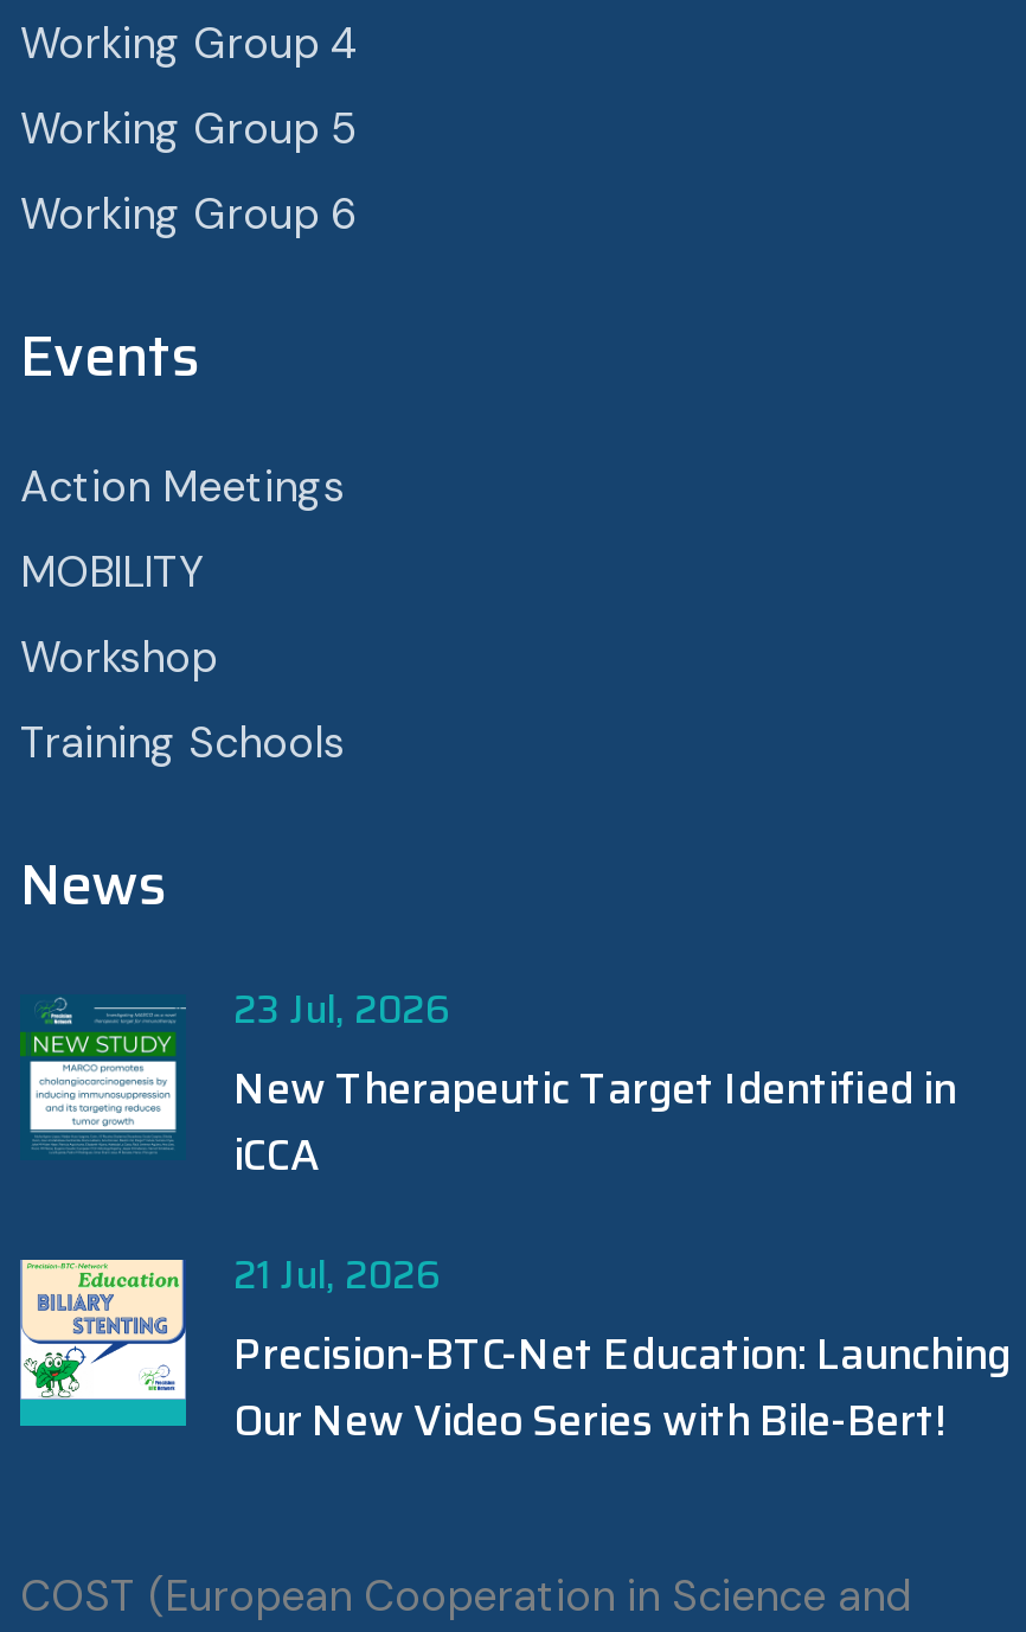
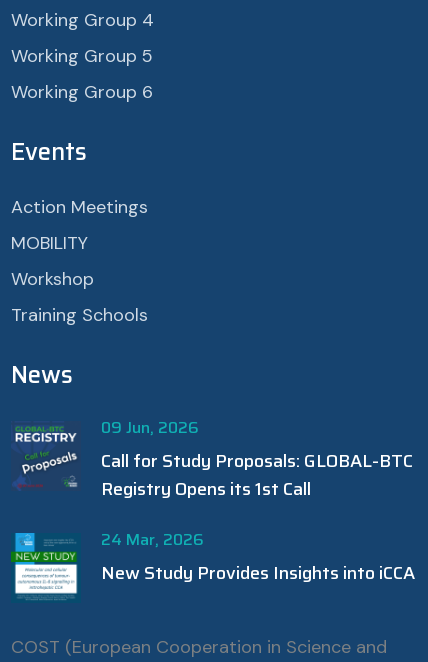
[18,981,956,1189] [image] | 23 Jul, 2026 | New Therapeutic Target Identified in | iCCA -> [14,415,413,503] [image] | 09 Jun, 2026 | Call for Study Proposals: GLOBAL-BTC | Registry Opens its 1st Call
[18,1246,1011,1455] [image] | 21 Jul, 2026 | Precision-BTC-Net Education: Launching | Our New Video Series with Bile-Bert! -> [10,527,415,600] [image] | 24 Mar, 2026 | New Study Provides Insights into iCCA

